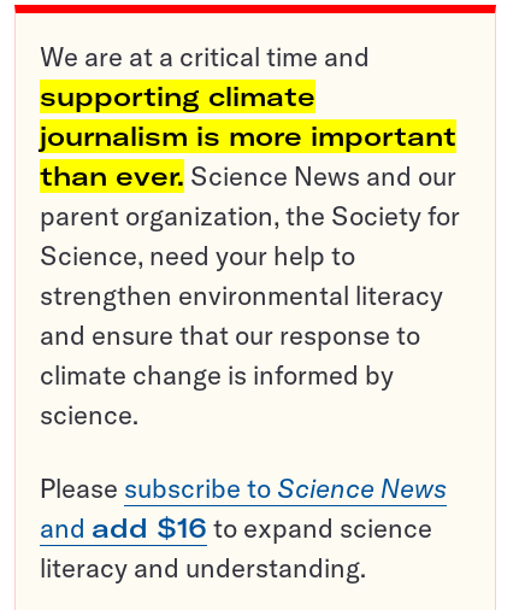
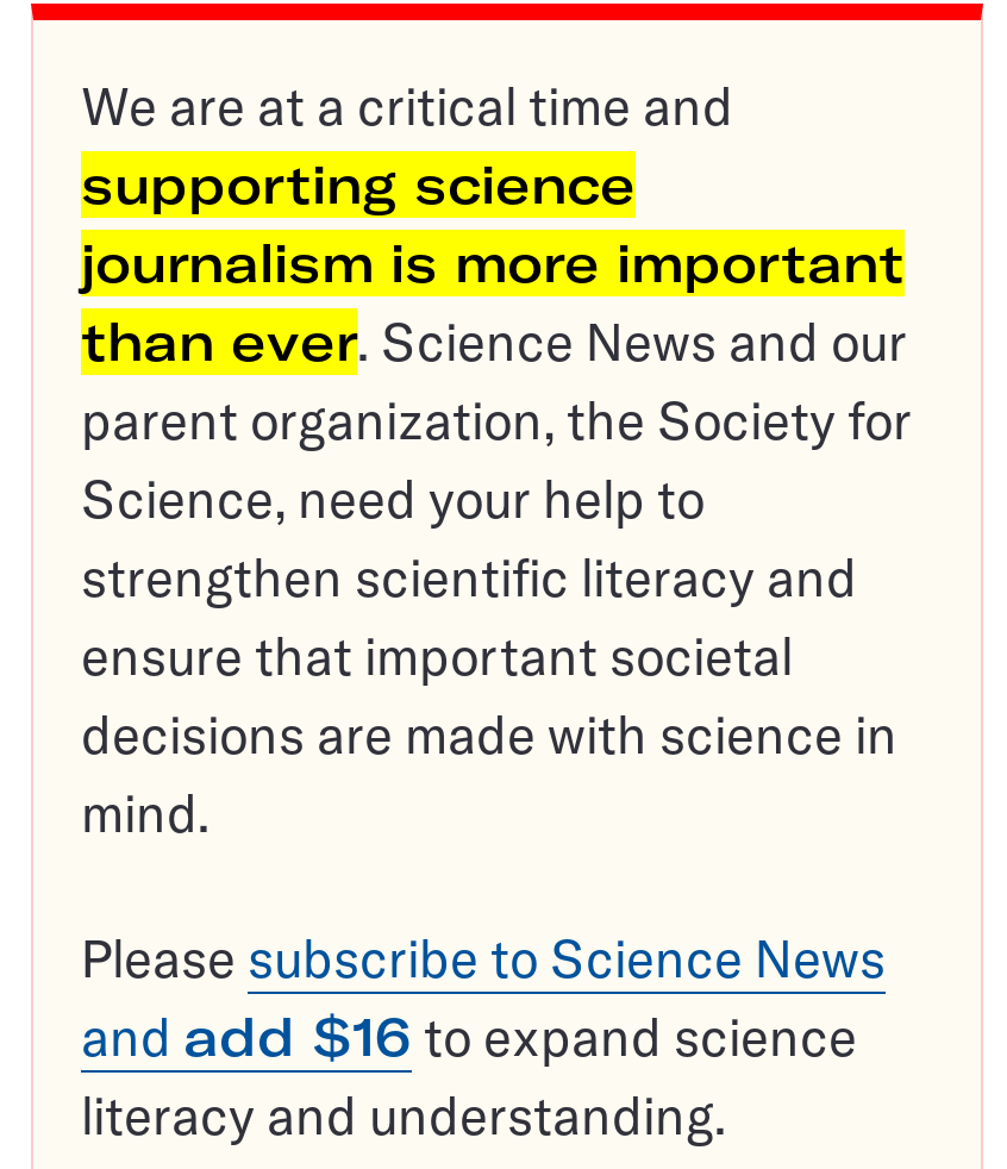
[40,80,315,114] supporting climate -> [81,152,636,219] supporting science
[40,279,443,432] strengthen environmental literacy | and ensure that our response to | climate change is informed by | science. -> [81,545,897,847] strengthen scientific literacy and | ensure that important societal | decisions are made with science in | mind.

